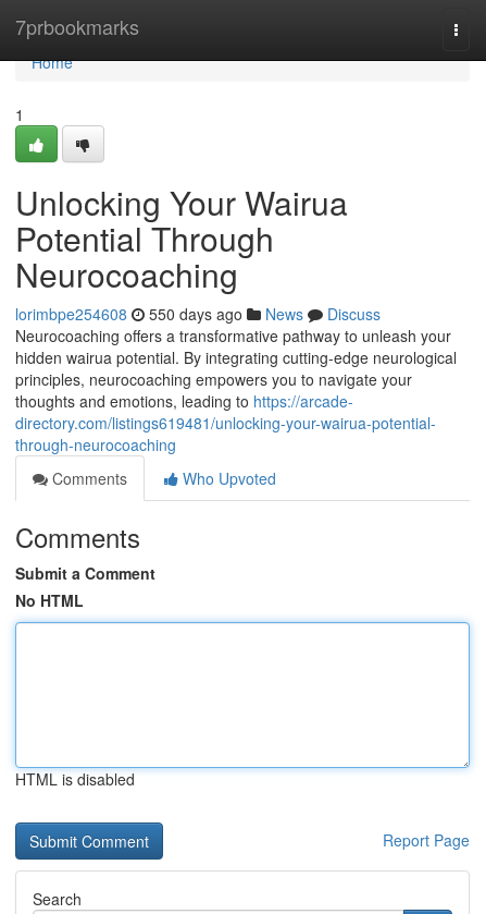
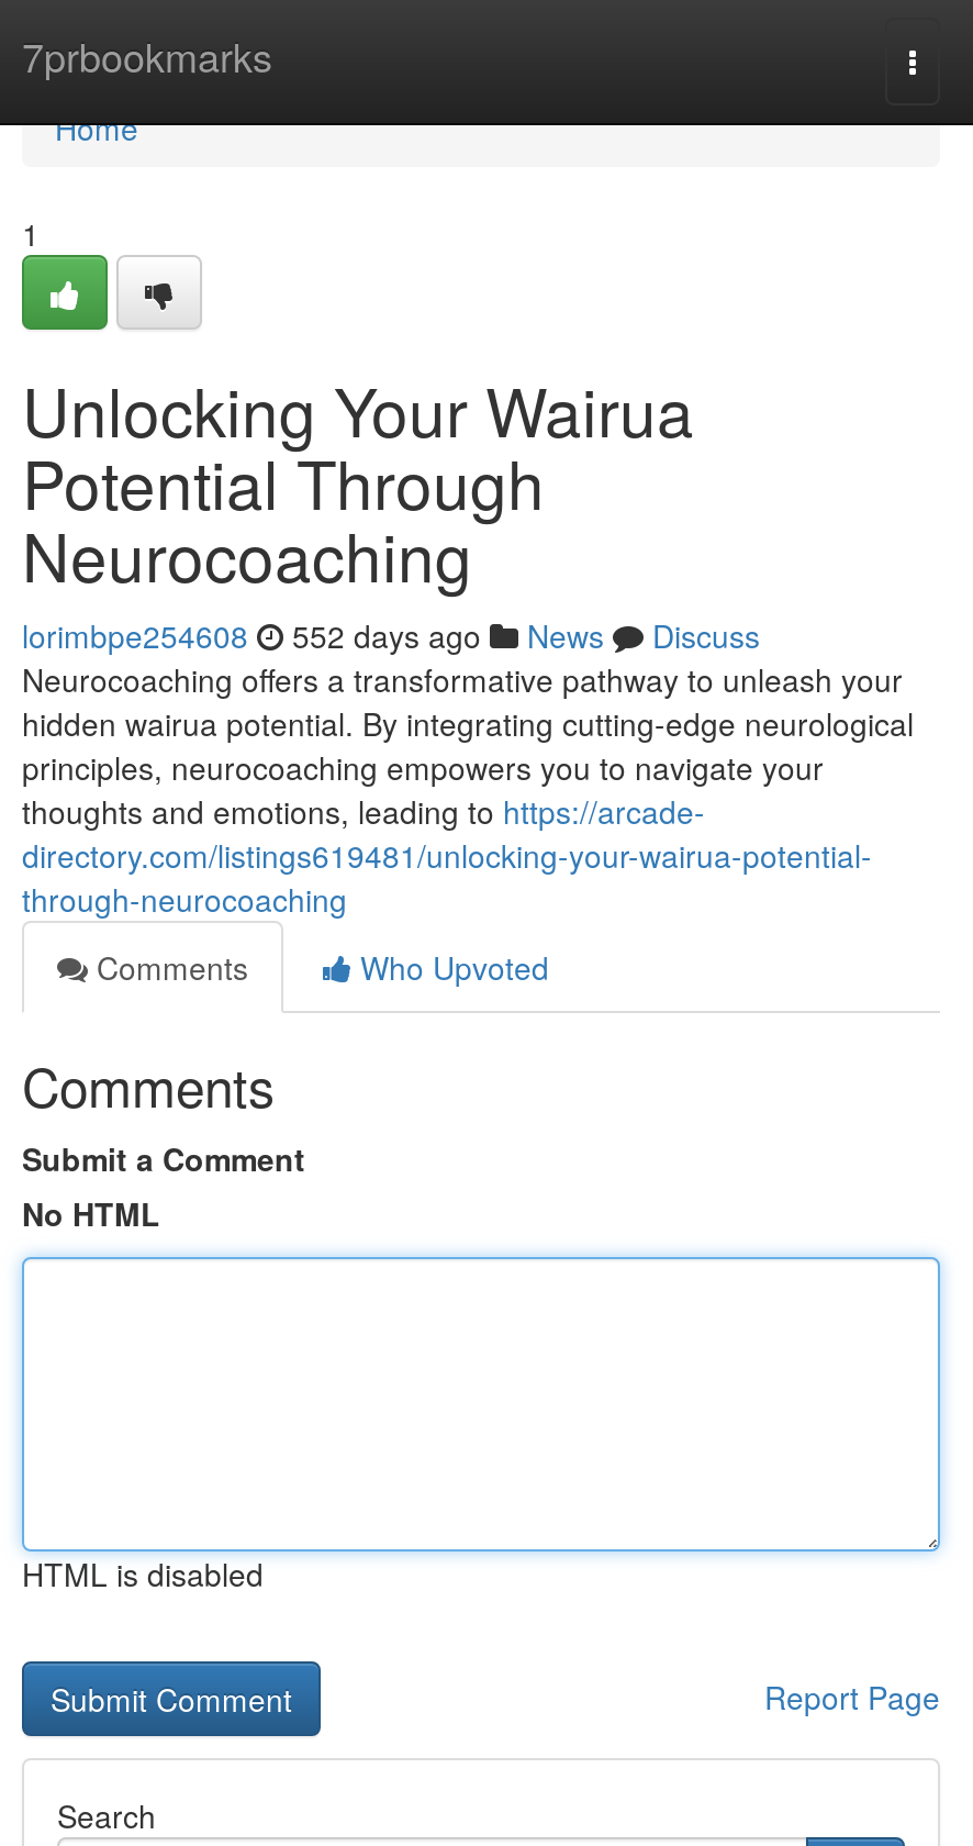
[15,303,381,325] lorimbpe254608 550 days ago News Discuss -> [22,613,760,657] lorimbpe254608 552 days ago News Discuss

